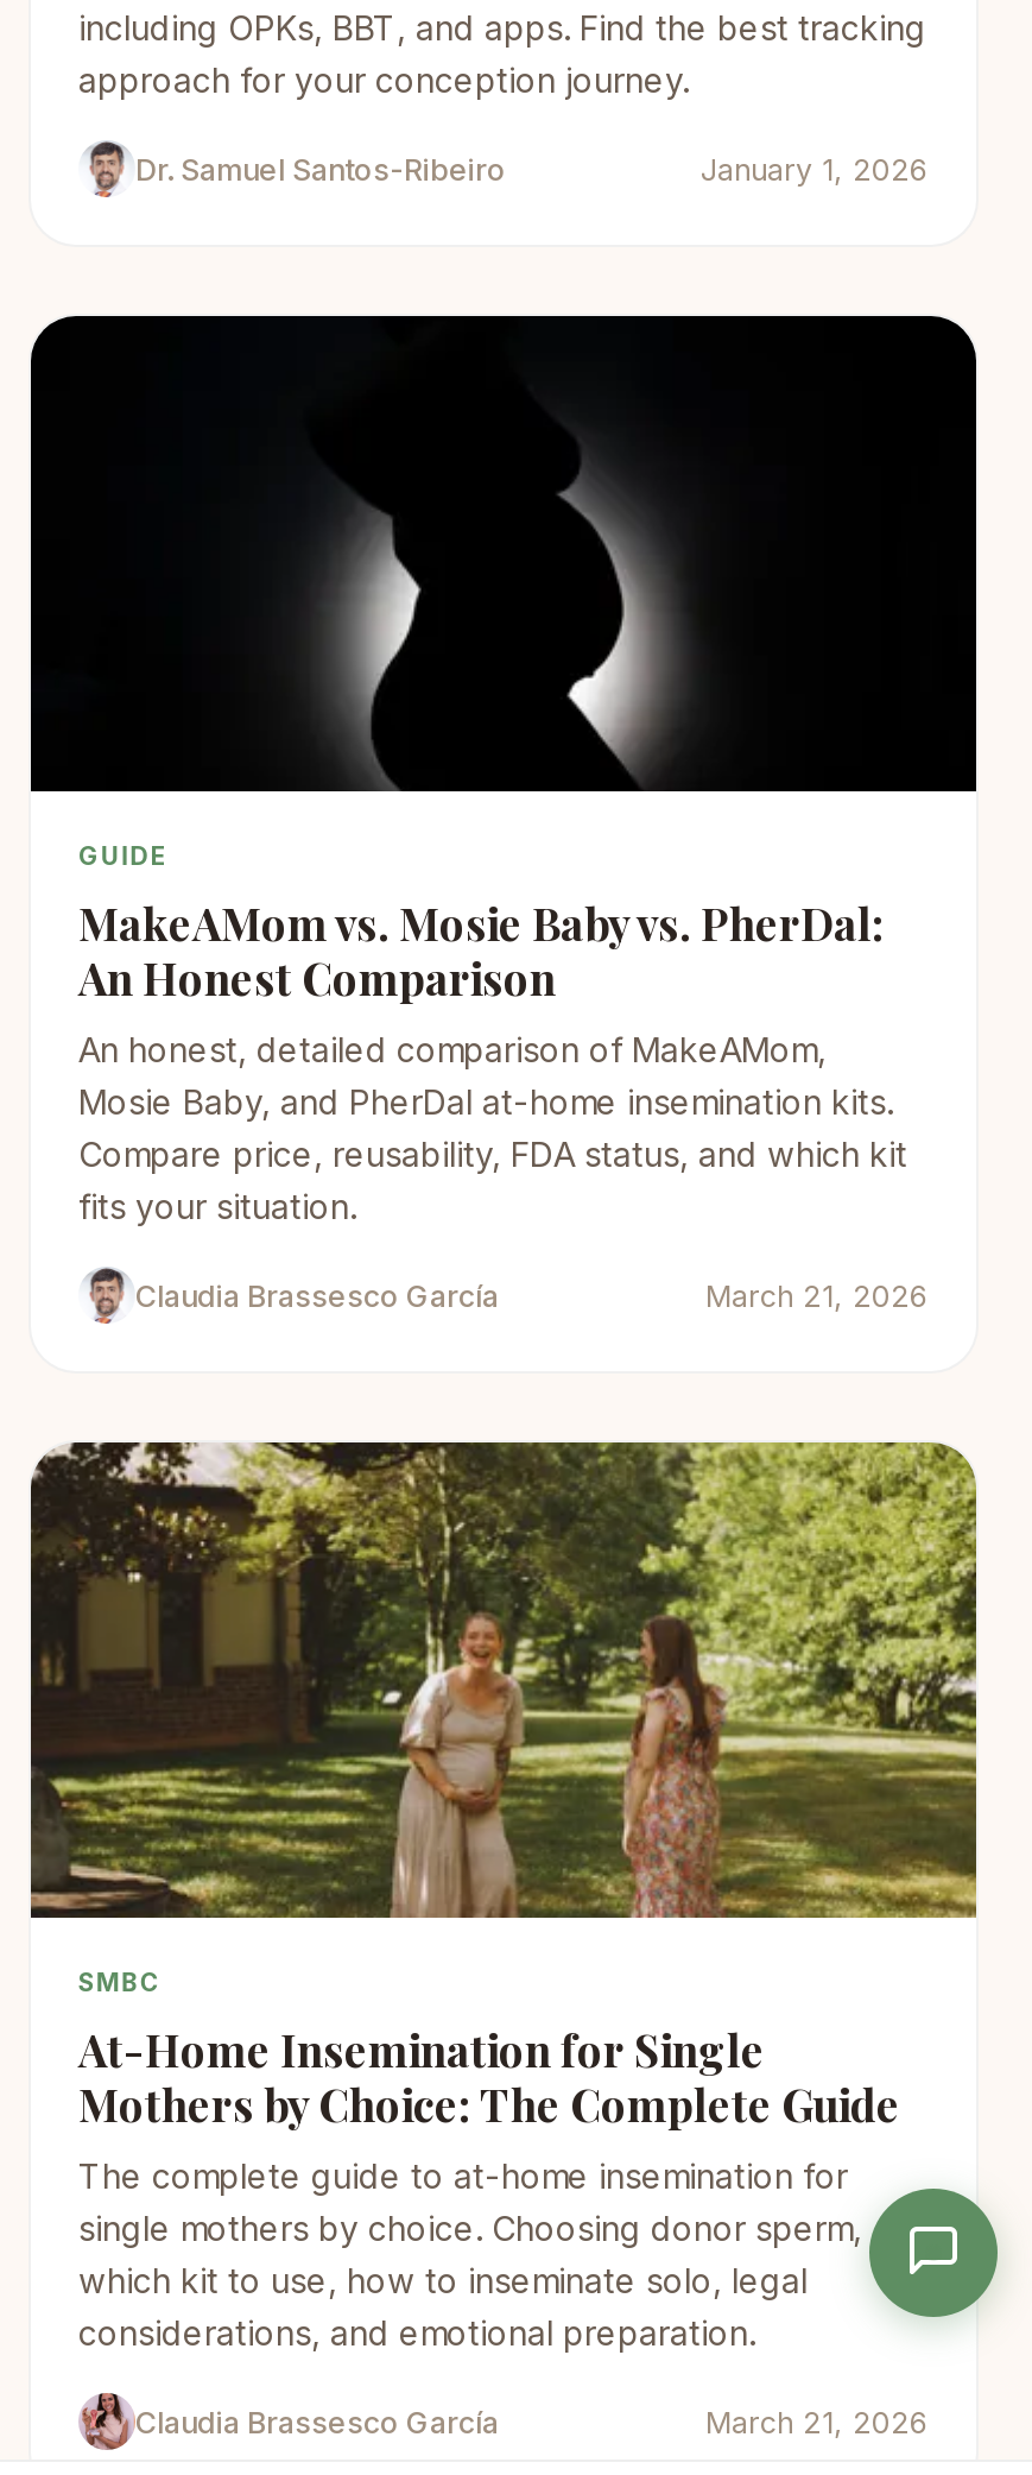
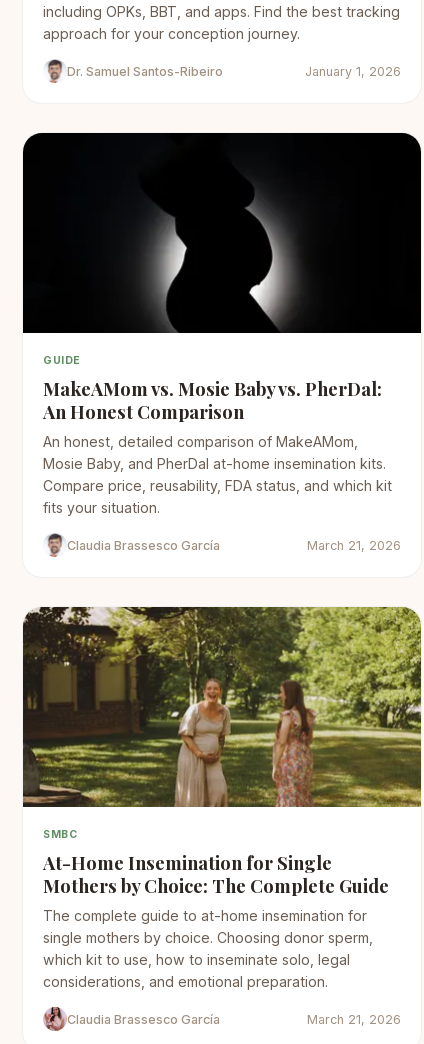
[867,2186,1000,2322] [image] -> none

